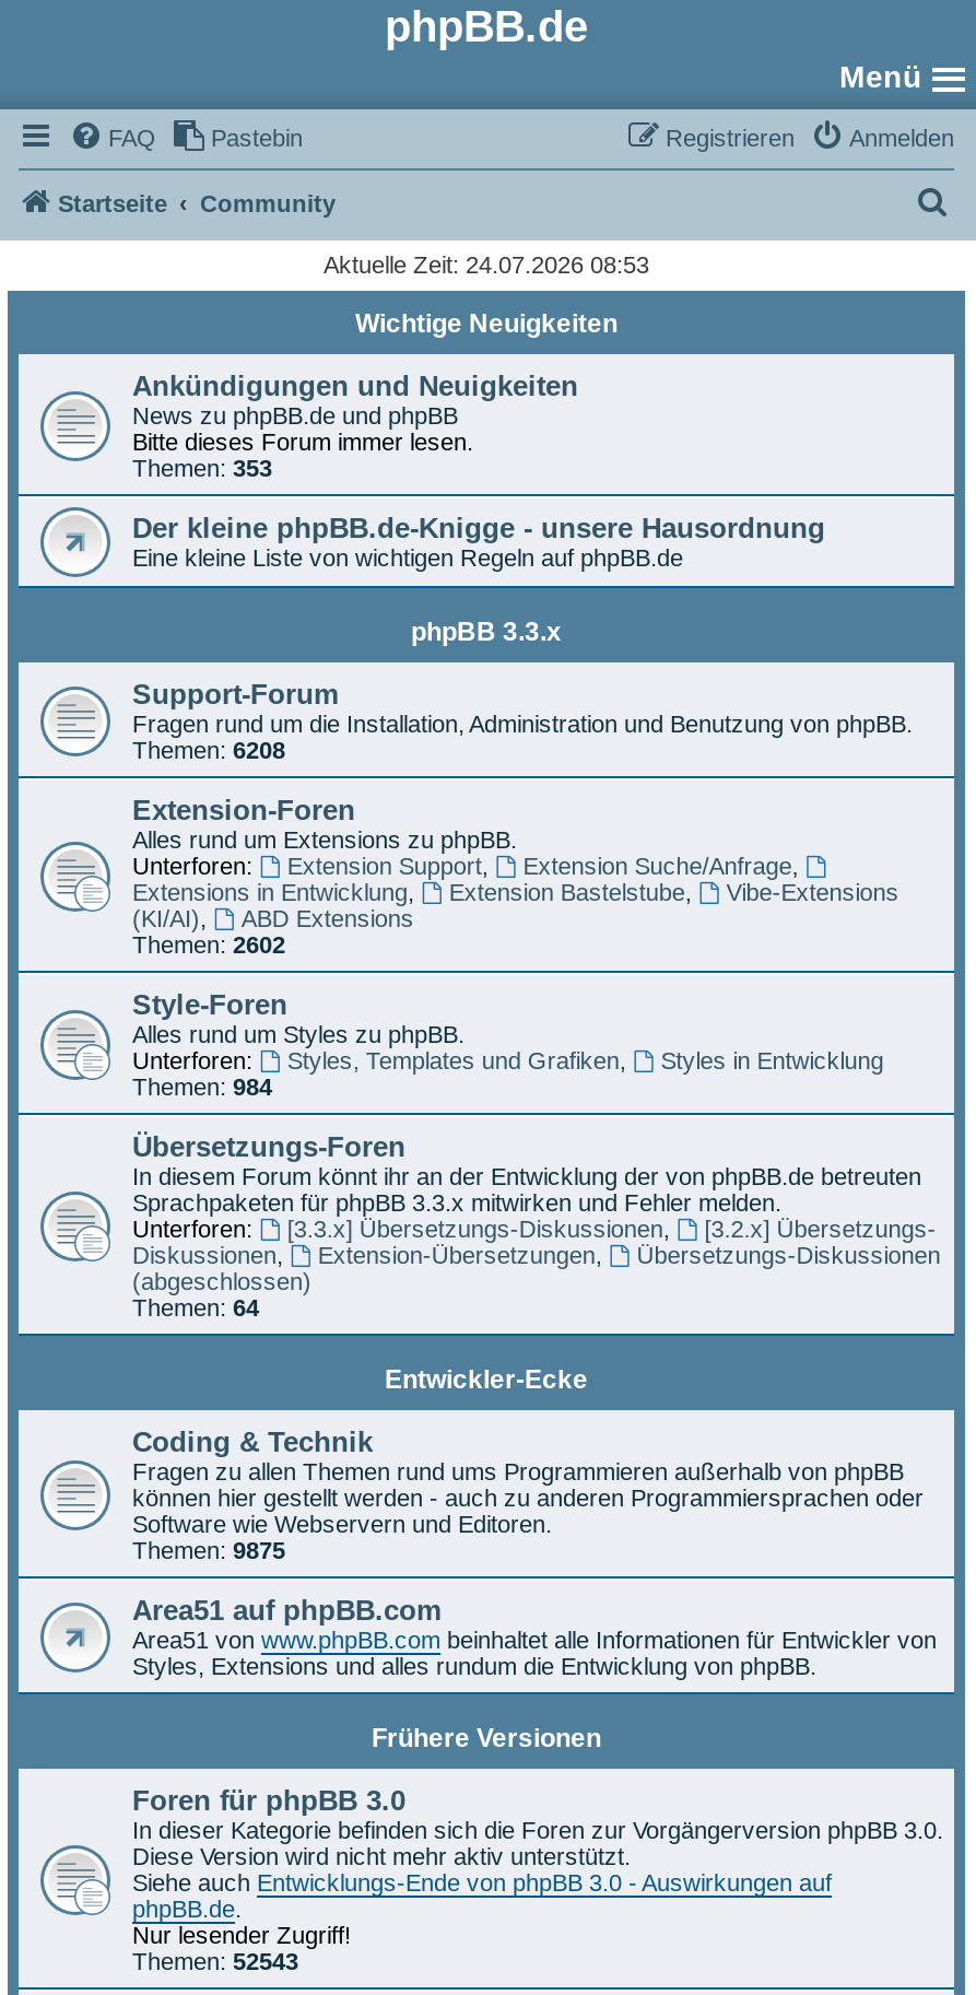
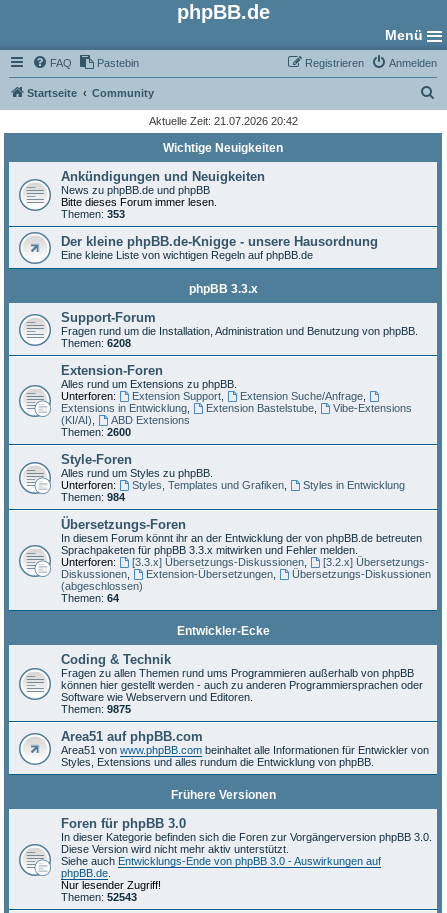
[324,251,649,278] Aktuelle Zeit: 24.07.2026 08:53 -> [148,115,297,127] Aktuelle Zeit: 21.07.2026 20:42
[132,931,285,958] Themen:2602 -> [61,426,131,438] Themen:2600

